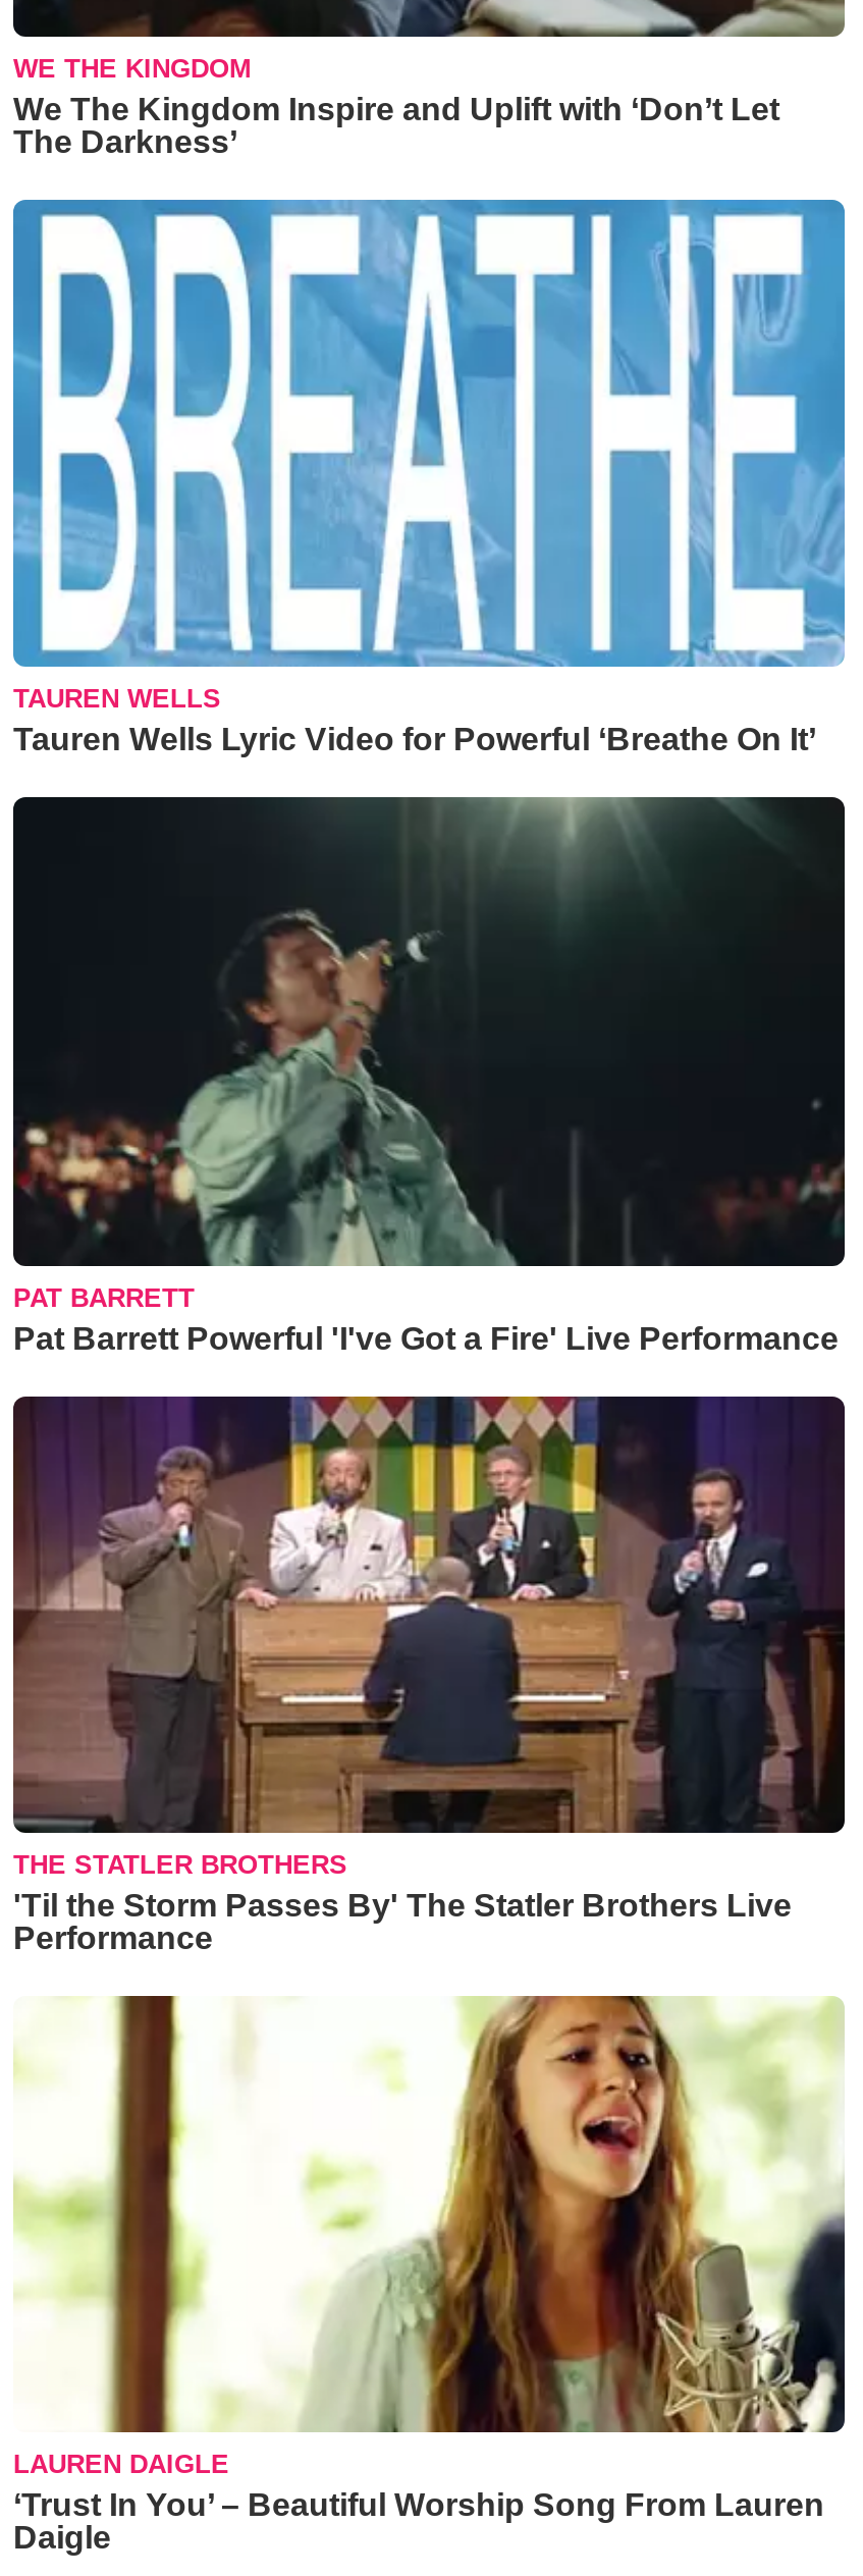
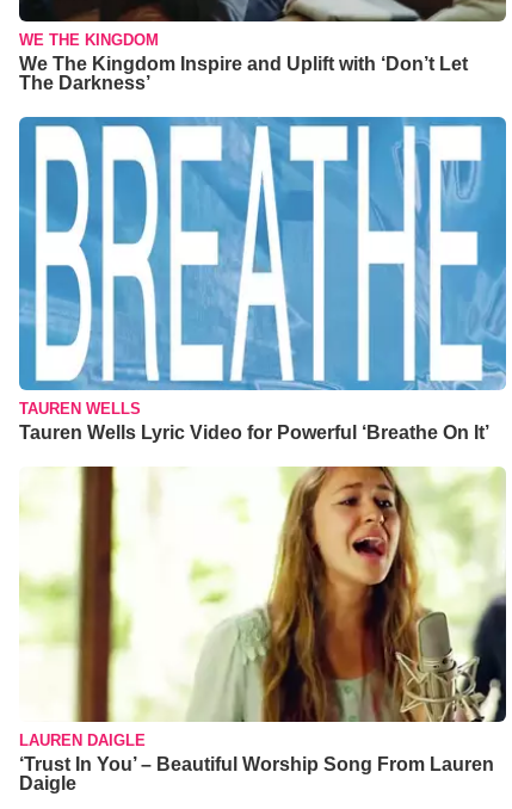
[11,795,847,1355] [image] | PAT BARRETT | Pat Barrett Powerful 'I've Got a Fire' Live Performance -> none
[11,1395,847,1955] [image] | THE STATLER BROTHERS | 'Til the Storm Passes By' The Statler Brothers Live | Performance -> none

